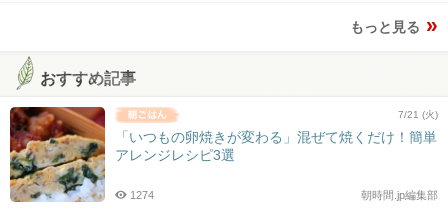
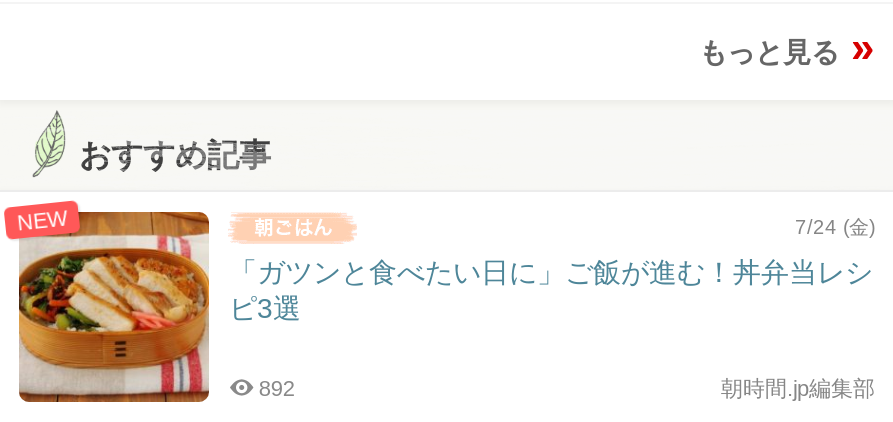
[9,107,437,202] [image] | 「いつもの卵焼きが変わる」混ぜて焼くだけ！簡単 | アレンジレシピ3選 -> [17,212,873,404] [image] | 「ガツンと食べたい日に」ご飯が進む！丼弁当レシ | ピ3選
[398,109,438,120] 7/21 (火) -> [16,205,875,238] NEW | 7/24 (金)
[130,189,154,201] 1274 -> [259,376,295,400] 892

